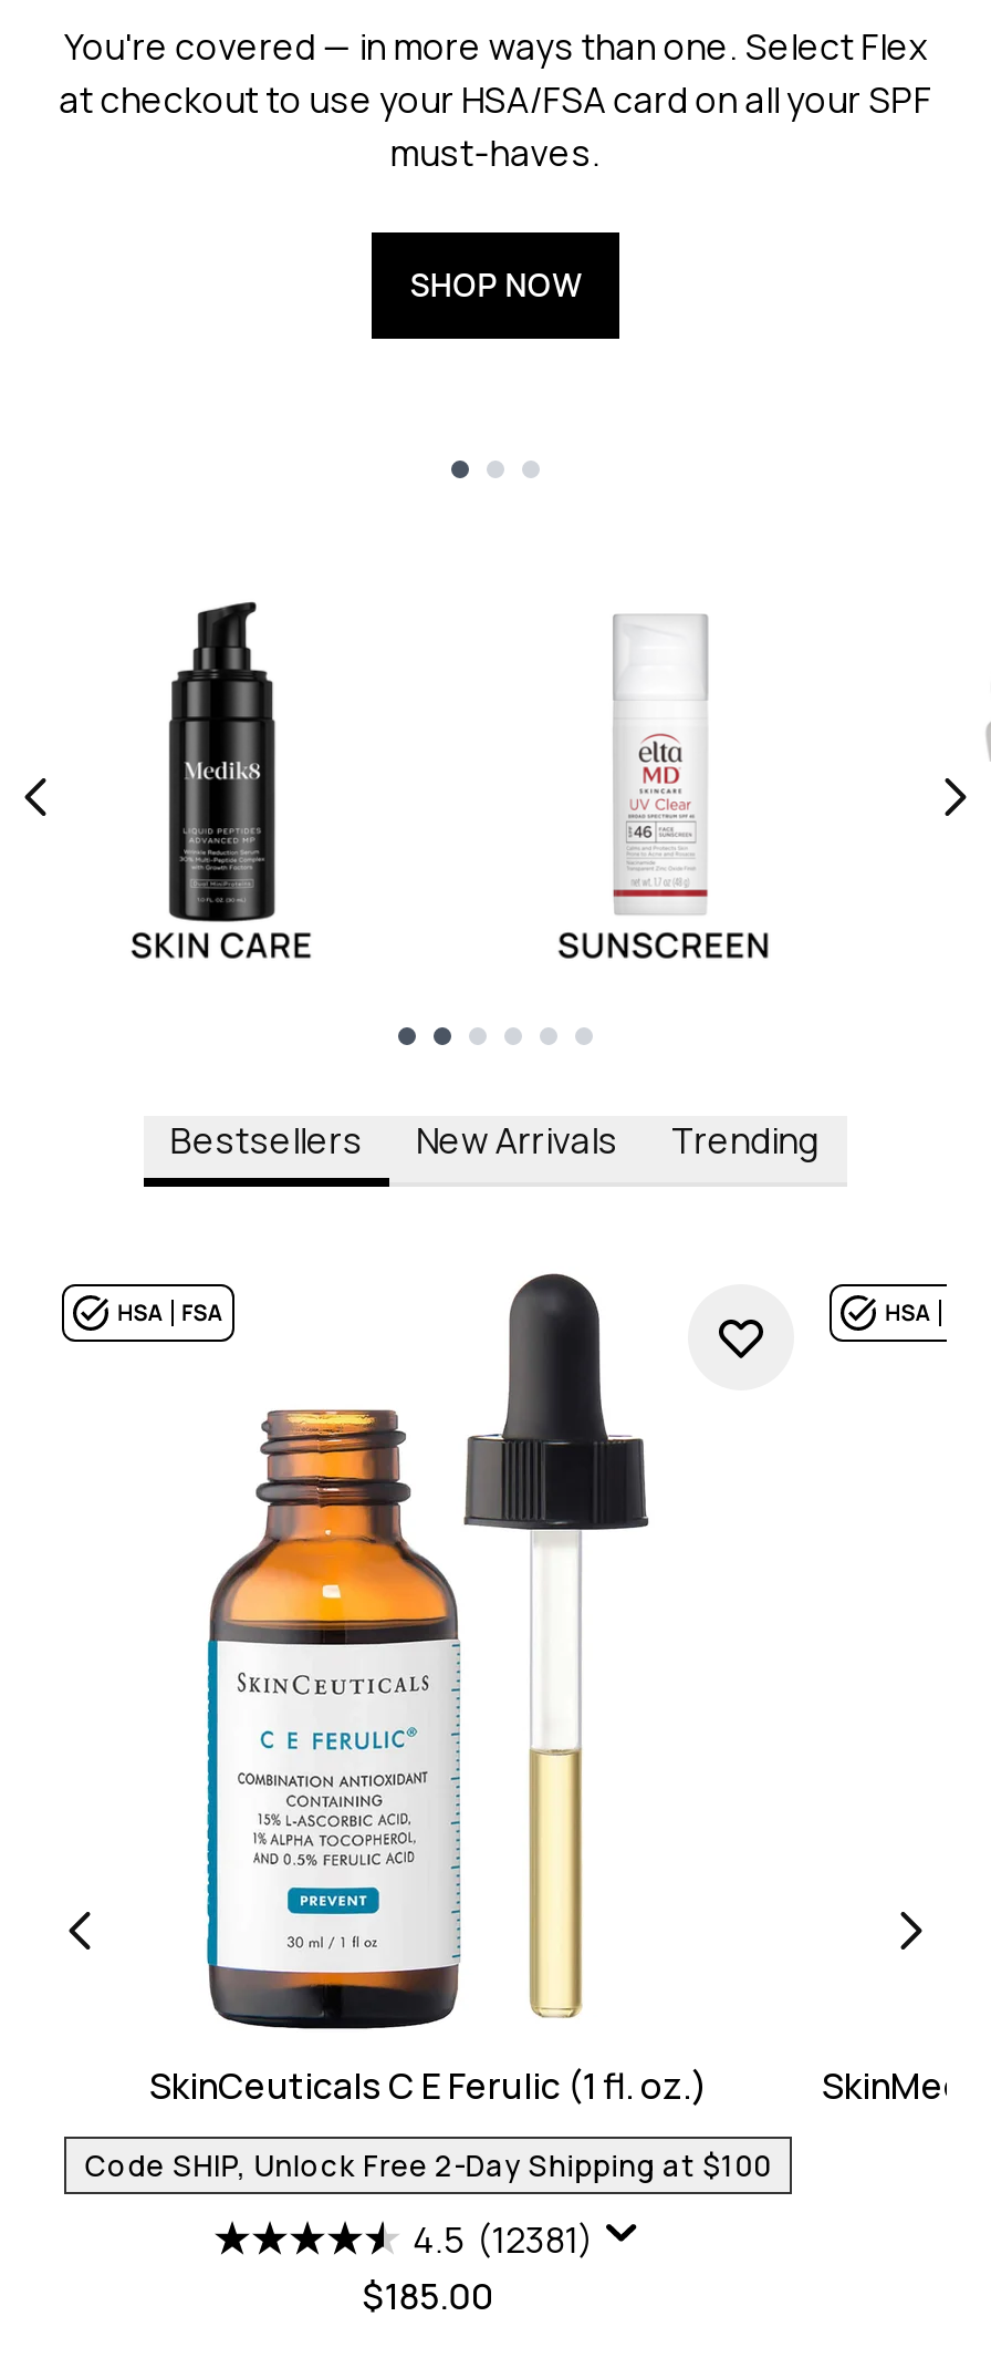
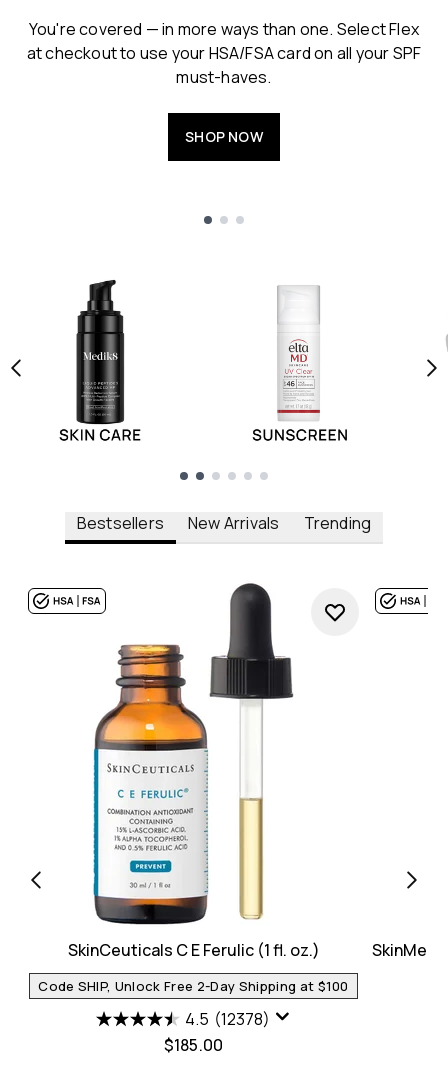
[412,2214,594,2263] 4.5 (12381) -> [185,1008,270,1030] 4.5 (12378)

